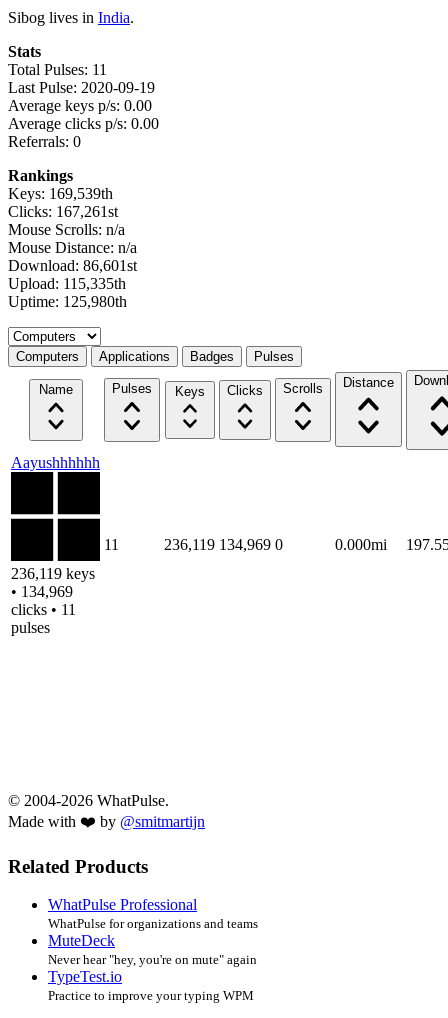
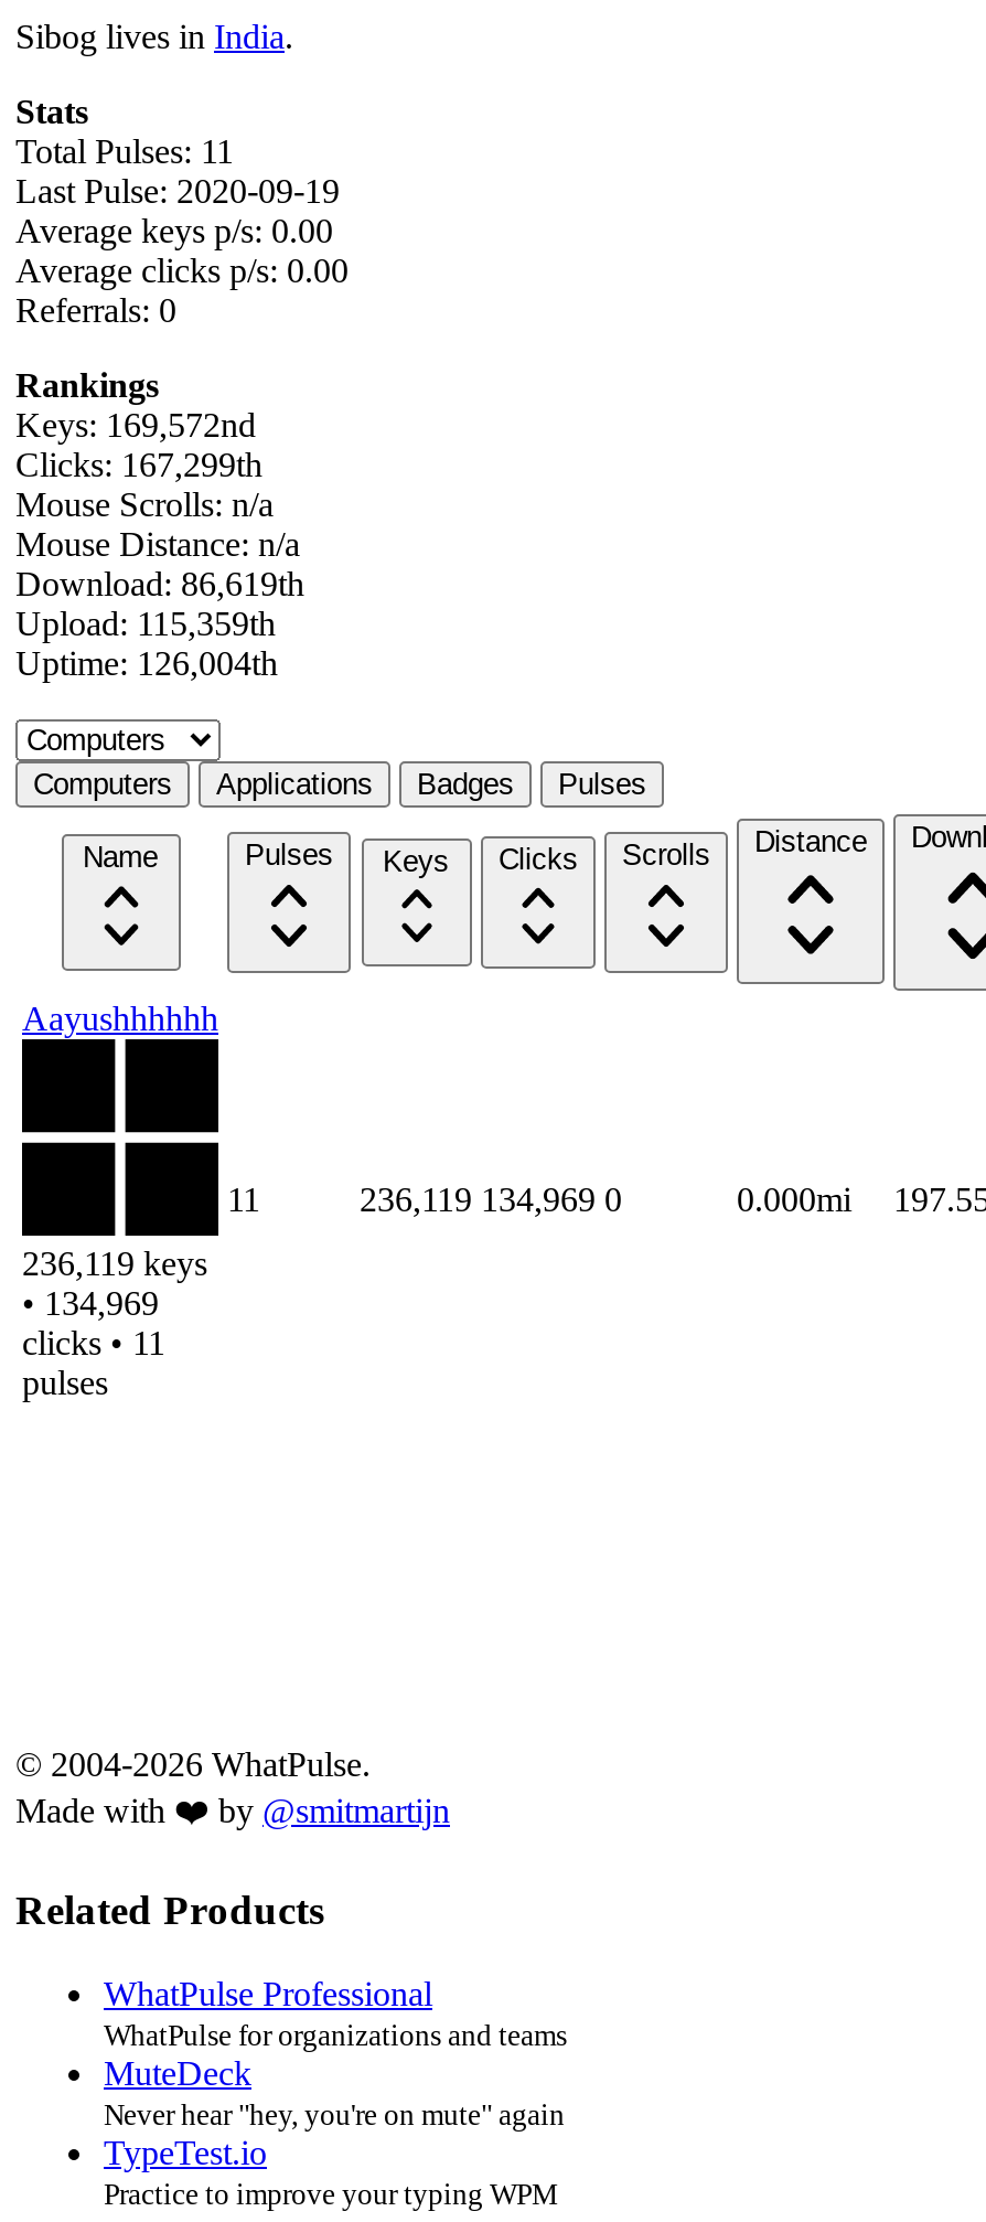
[8,185,113,202] Keys: 169,539th -> [15,406,256,443] Keys: 169,572nd
[8,203,118,220] Clicks: 167,261st -> [15,446,262,483] Clicks: 167,299th
[8,257,137,274] Download: 86,601st -> [15,565,304,602] Download: 86,619th
[8,275,126,292] Upload: 115,335th -> [15,604,276,642] Upload: 115,359th
[8,293,127,310] Uptime: 125,980th -> [15,644,278,682] Uptime: 126,004th

